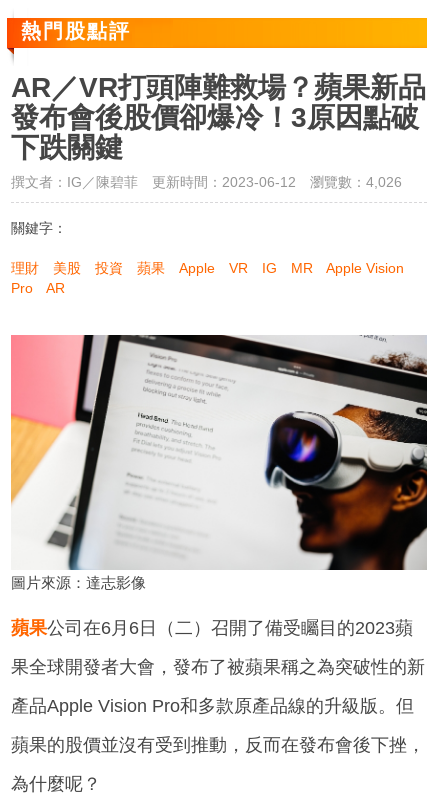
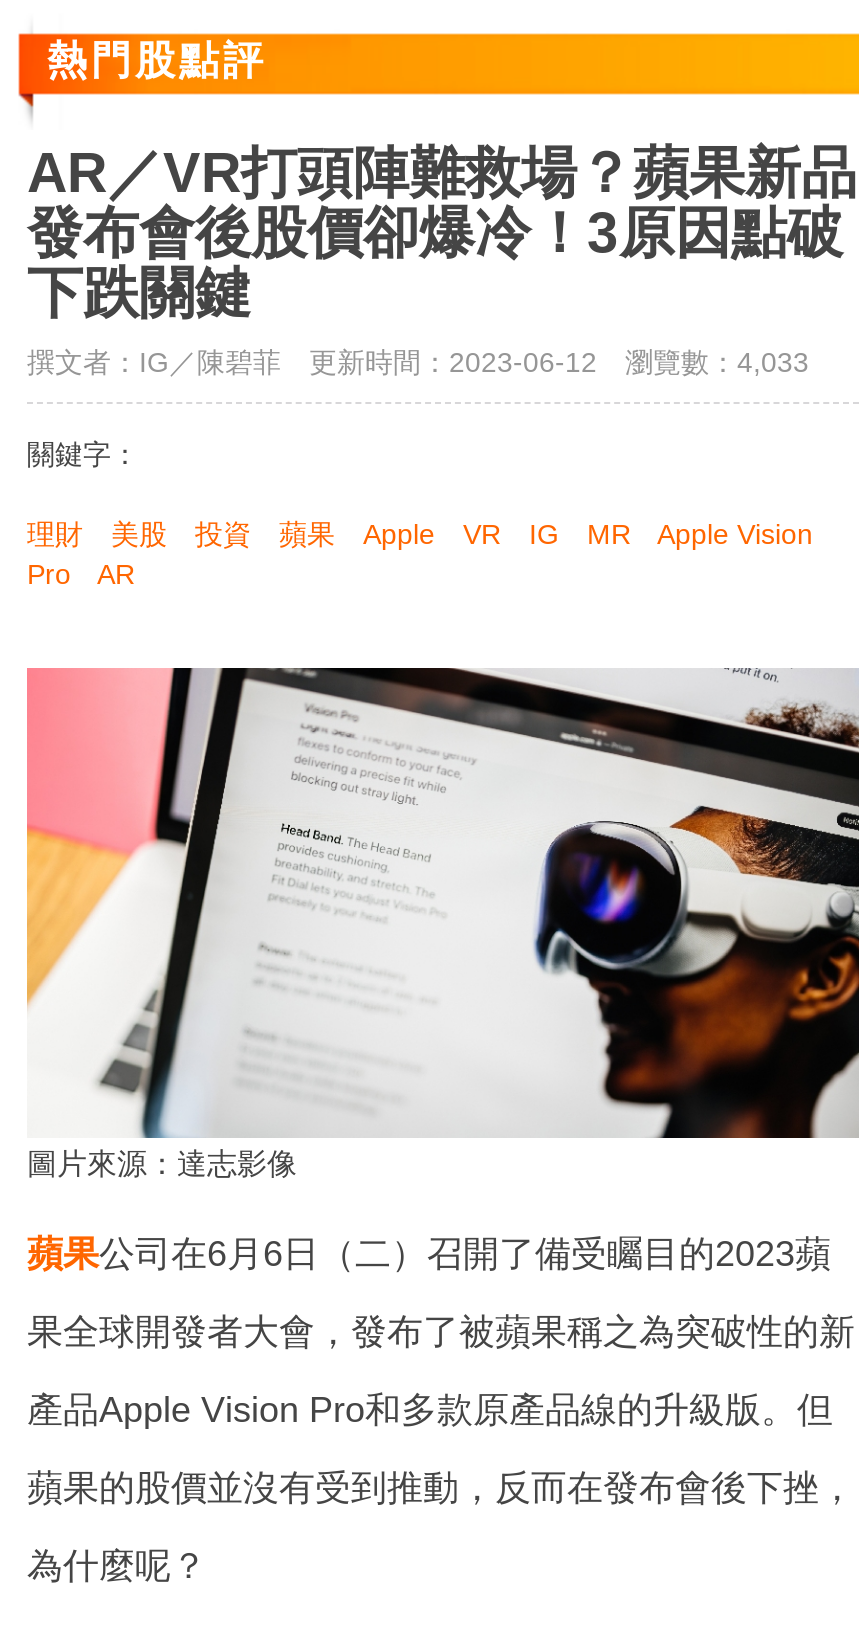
[11,174,402,190] 撰文者：IG／陳碧菲 更新時間：2023-06-12 瀏覽數：4,026 -> [27,346,809,378] 撰文者：IG／陳碧菲 更新時間：2023-06-12 瀏覽數：4,033

